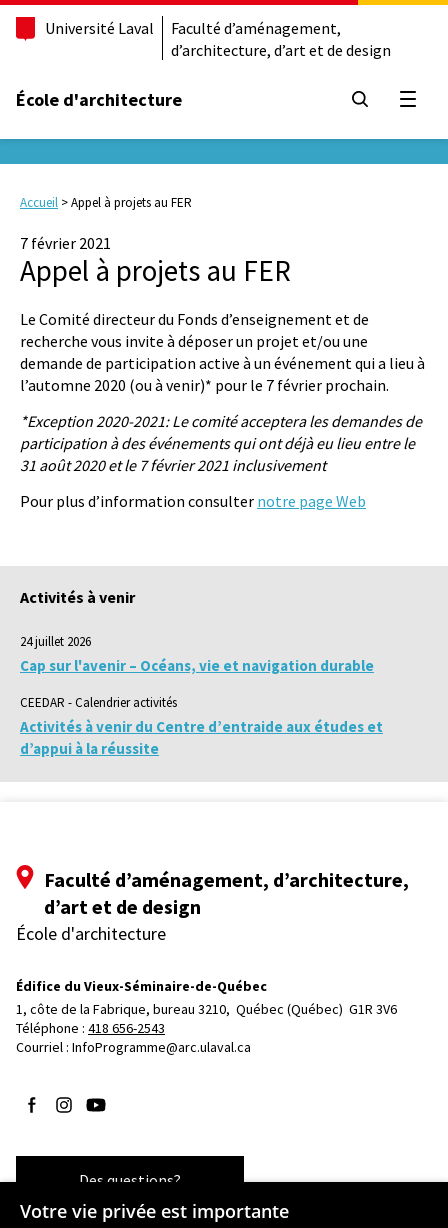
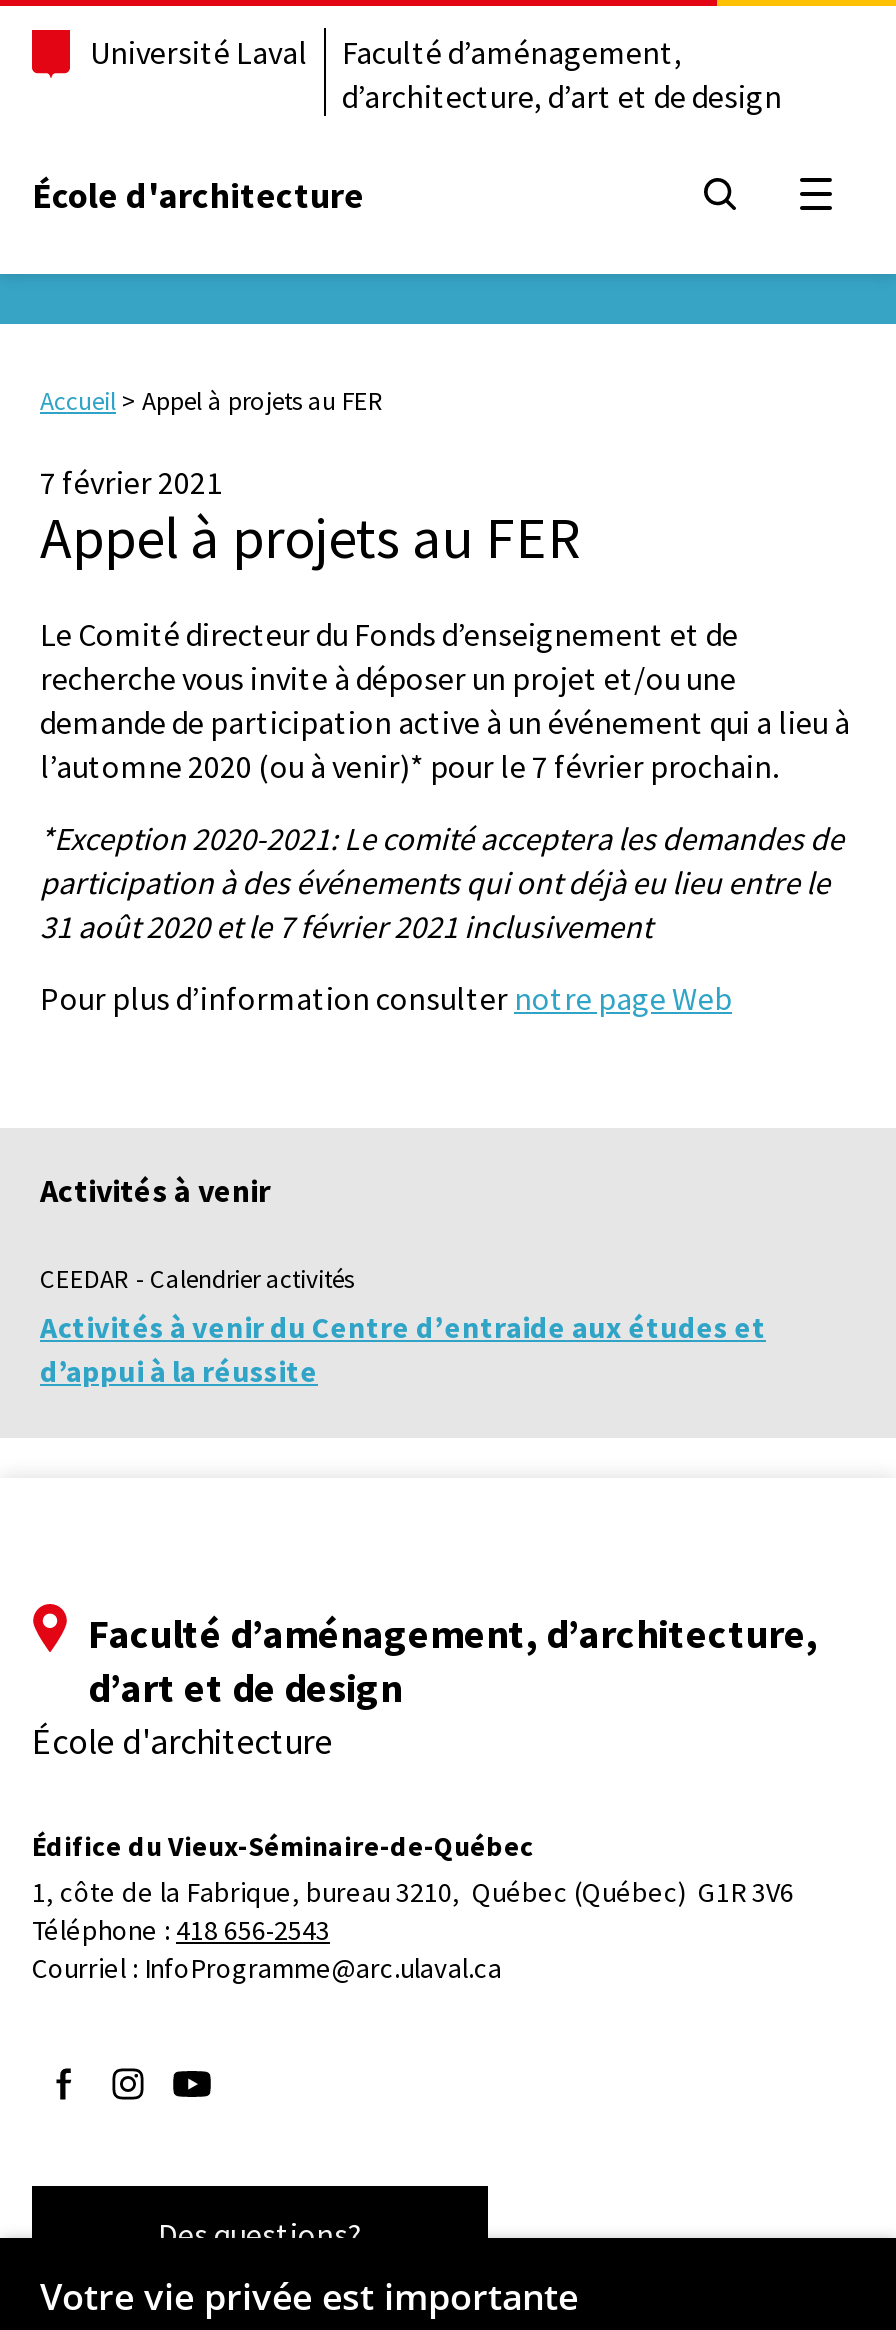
[20,633,374,675] 24 juillet 2026 | Cap sur l'avenir – Océans, vie et navigation durable -> none

